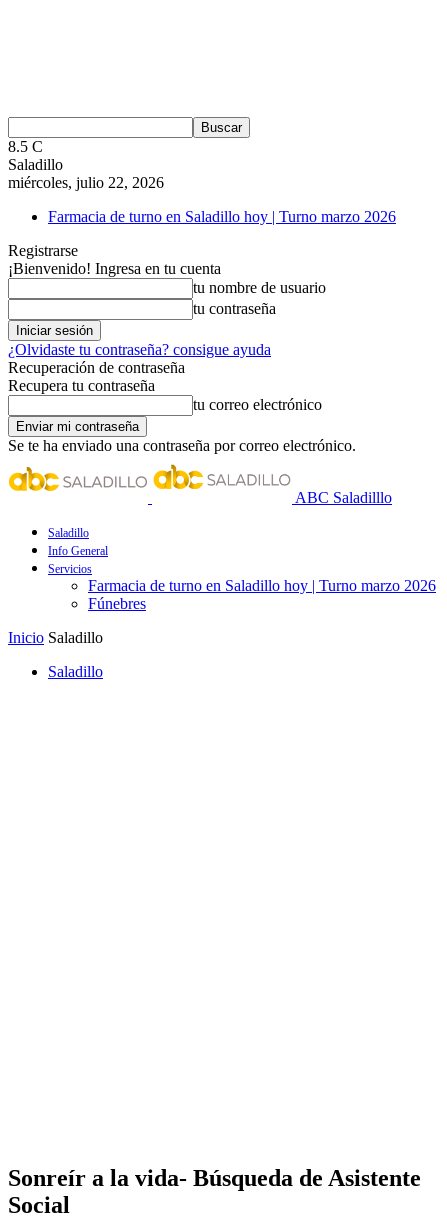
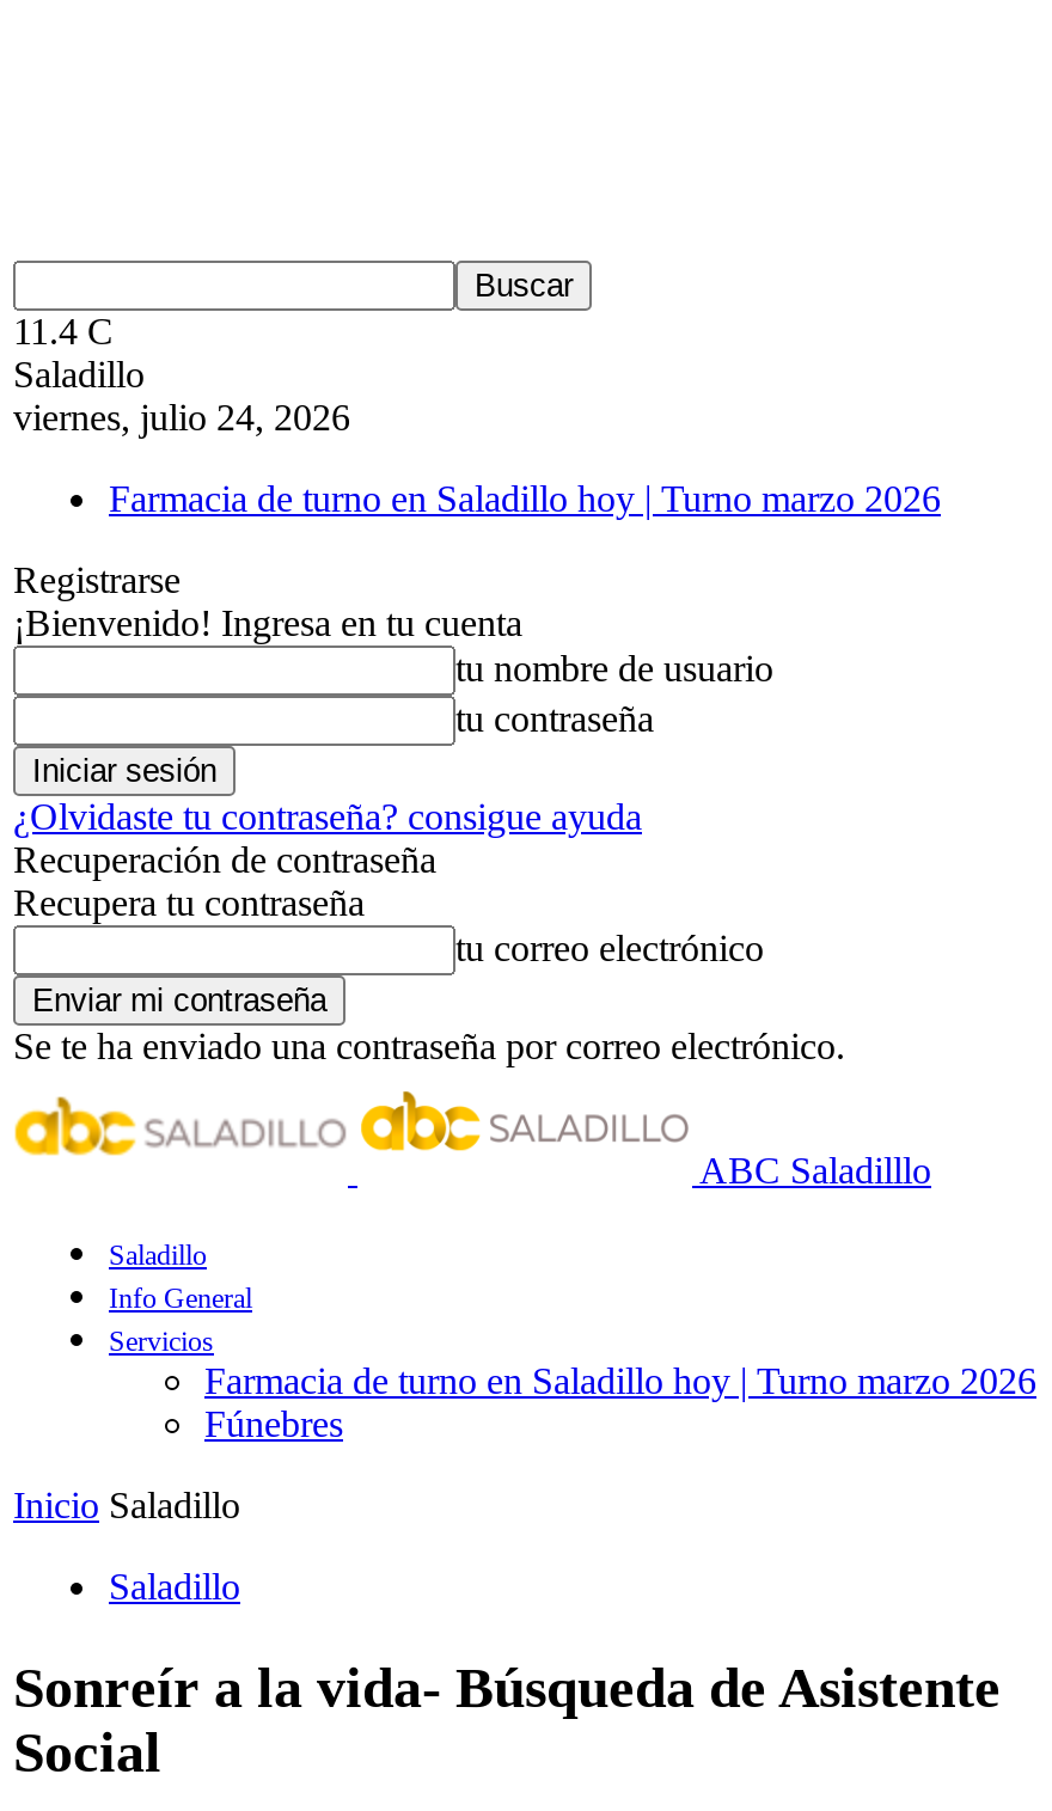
[8,138,43,155] 8.5 C -> [13,311,114,351] 11.4 C
[8,174,164,191] miércoles, julio 22, 2026 -> [13,397,350,438] viernes, julio 24, 2026

